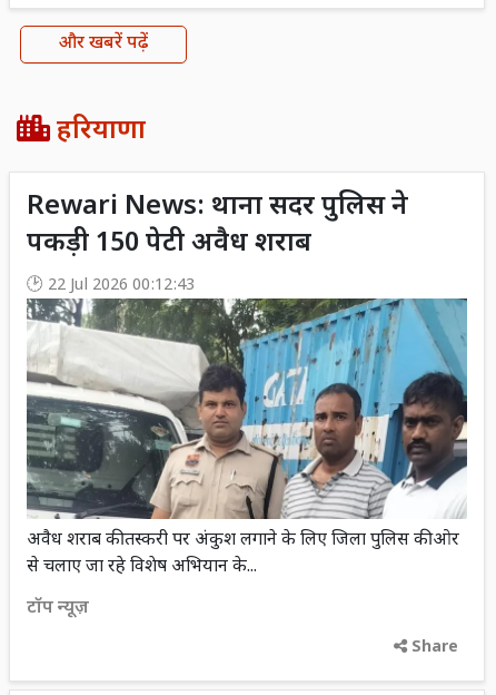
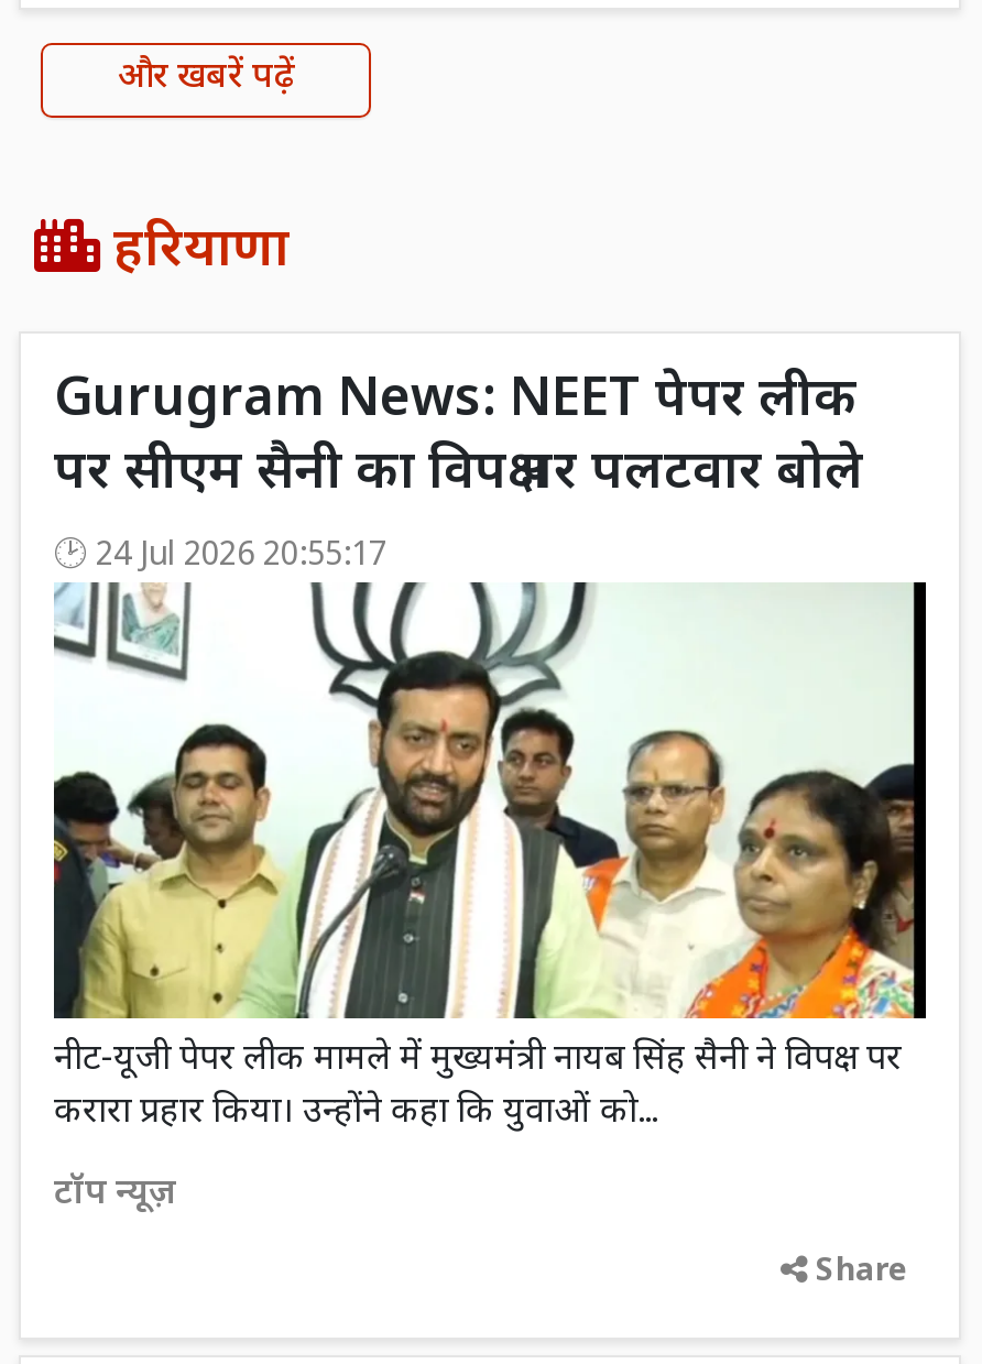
[27,189,408,296] Rewari News: थाना सदर पुलिस ने | पकड़ी 150 पेटी अवैध शराब | 22 Jul 2026 00:12:43 -> [54,367,864,578] Gurugram News: NEET पेपर लीक | पर सीएम सैनी का विपक्ष पर पलटवार बोले | 24 Jul 2026 20:55:17
[26,297,468,579] [image] | अवैध शराब की तस्करी पर अंकुश लगाने के लिए जिला पुलिस की ओर | से चलाए जा रहे विशेष अभियान के... -> [52,582,928,1137] [image] | नीट-यूजी पेपर लीक मामले में मुख्यमंत्री नायब सिंह सैनी ने विपक्ष पर | करारा प्रहार किया। उन्होंने कहा कि युवाओं को...

